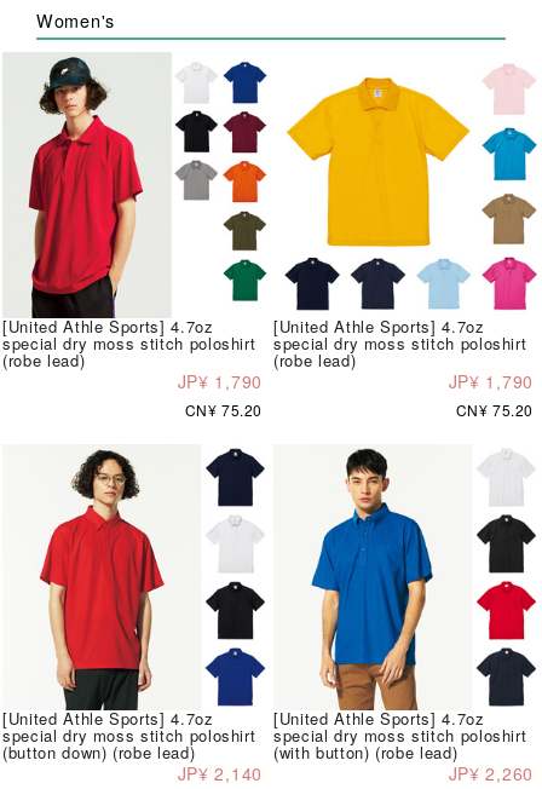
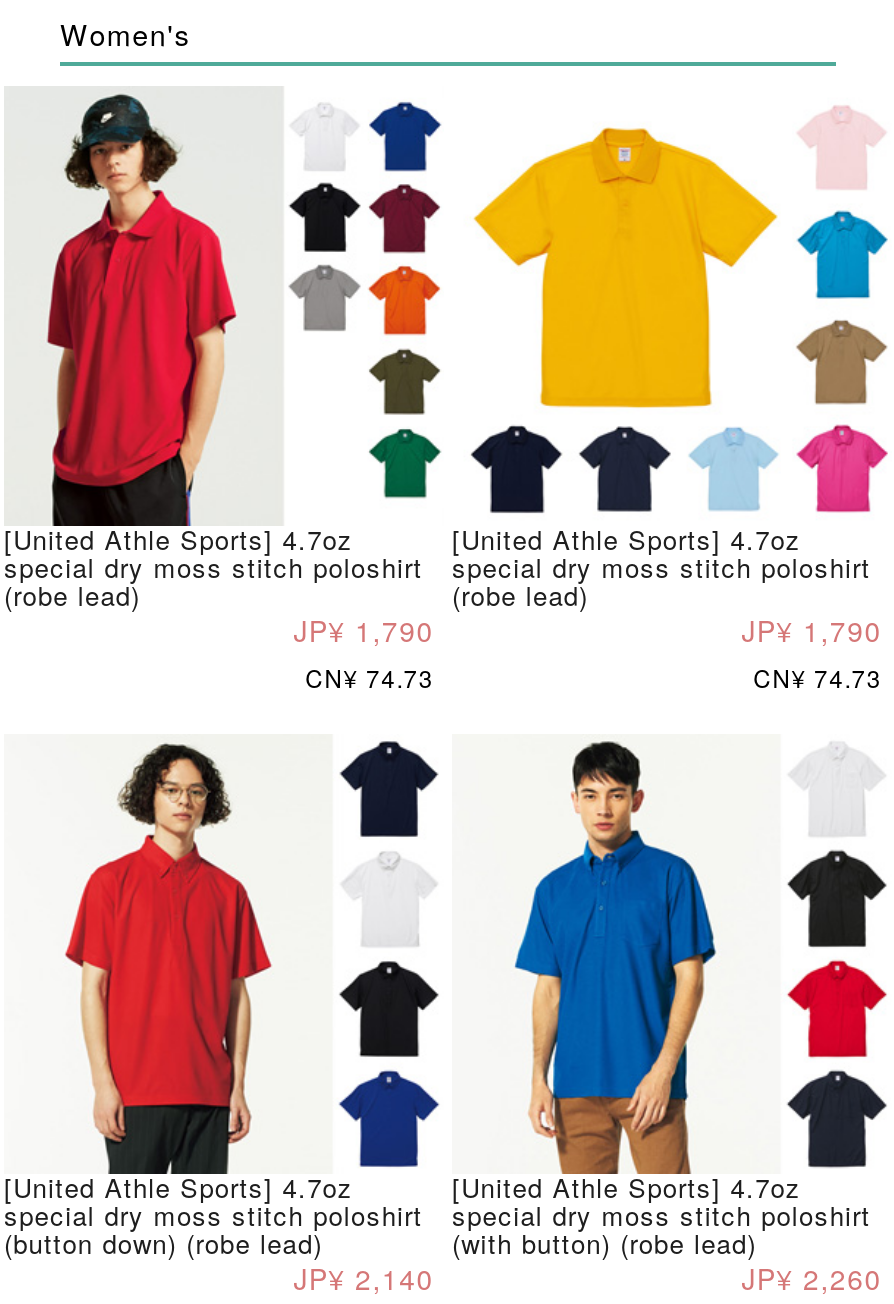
[185,400,263,420] CN¥ 75.20 -> [305,661,434,695] CN¥ 74.73
[456,400,534,420] CN¥ 75.20 -> [753,661,882,695] CN¥ 74.73

